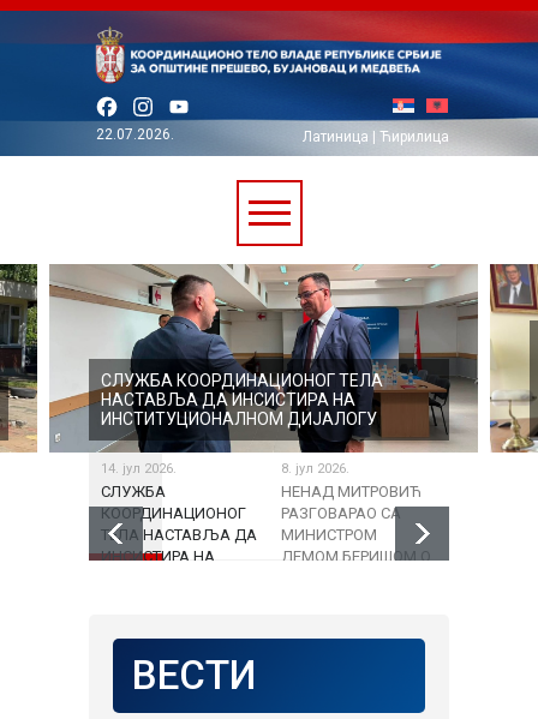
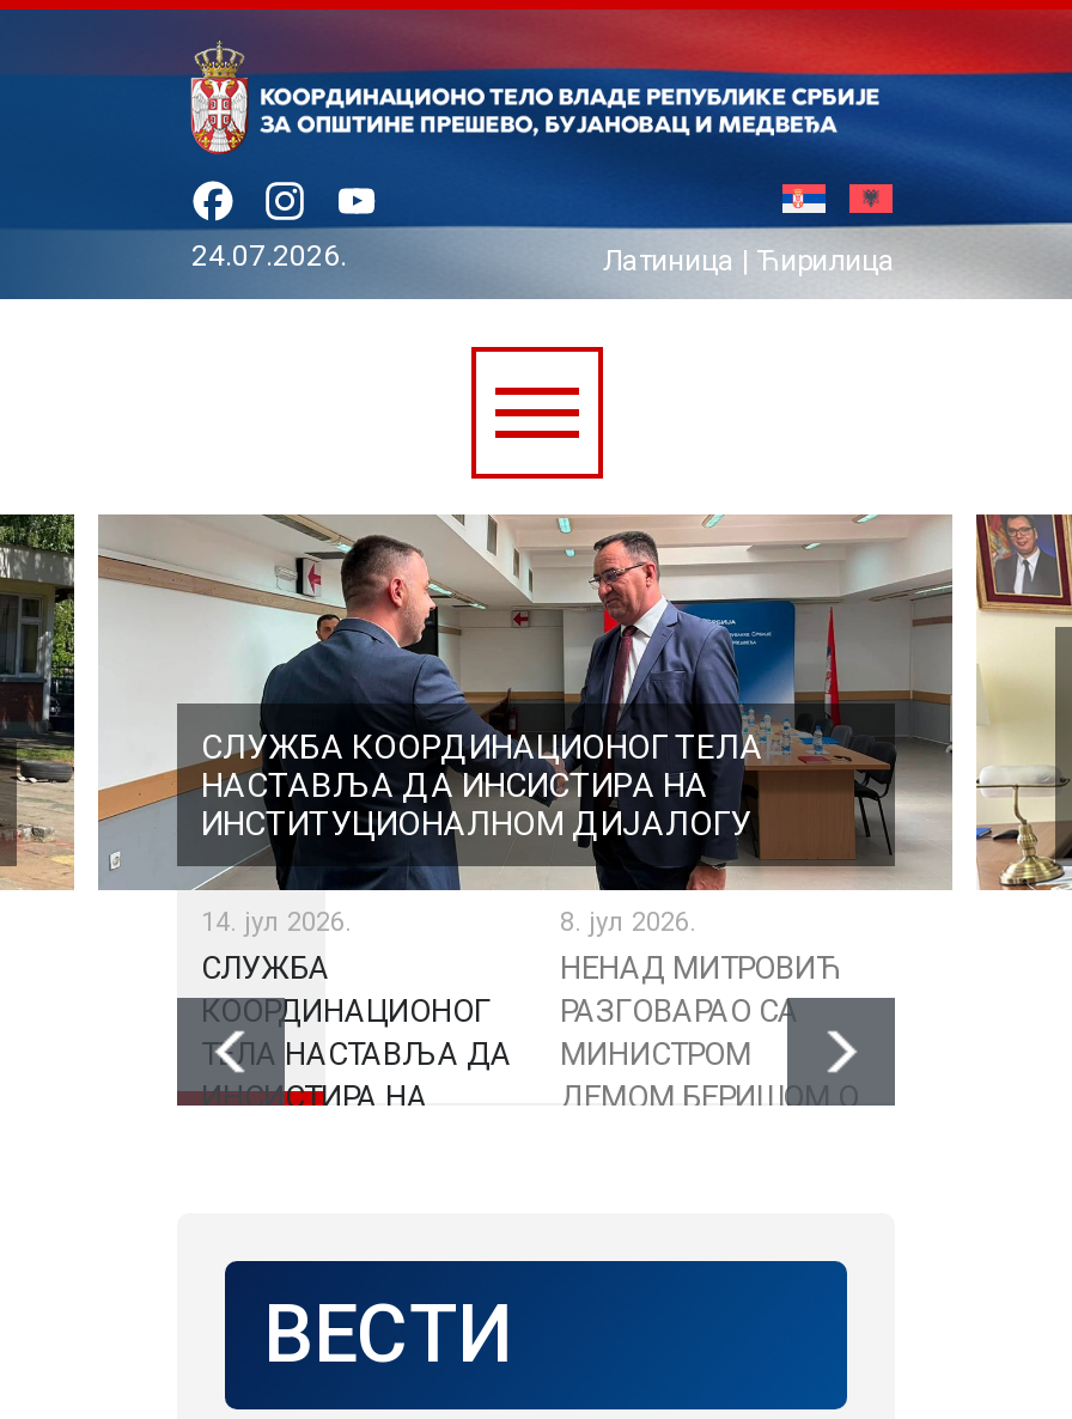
[96,126,174,143] 22.07.2026. -> [191,240,347,274] 24.07.2026.

